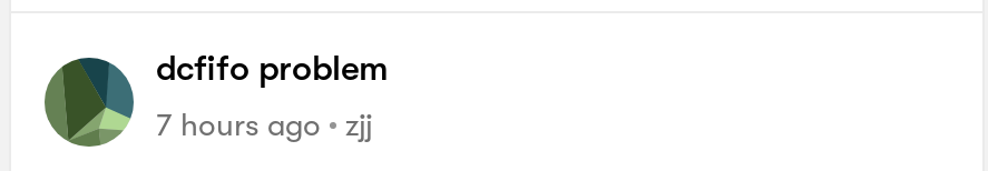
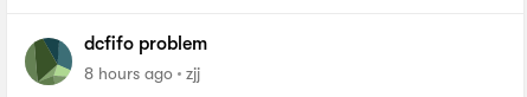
[156,107,321,142] 7 hours ago -> [84,64,173,83] 8 hours ago

